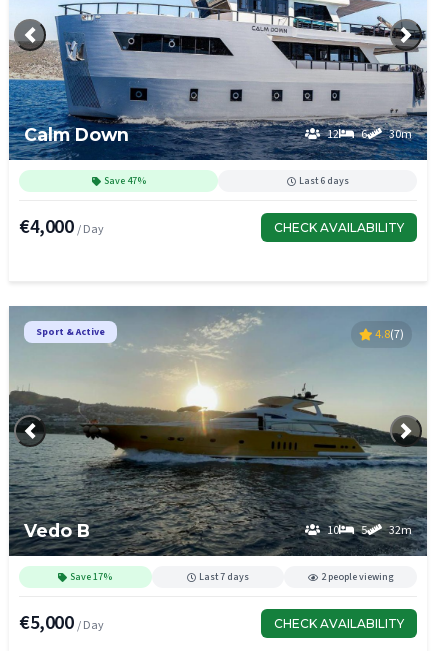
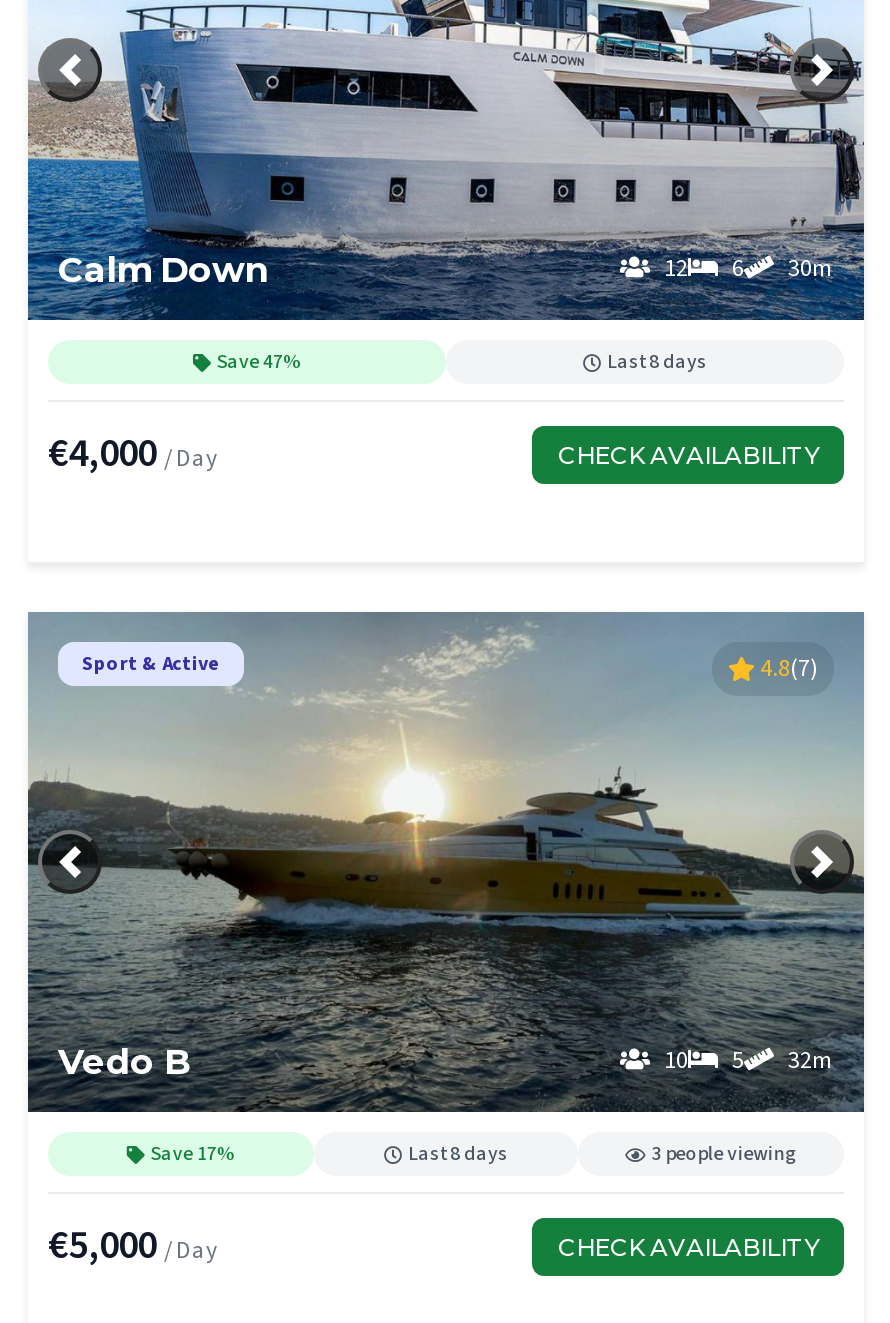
[298,174,348,188] Last 6 days -> [607,348,707,376] Last 8 days
[199,570,249,584] Last 7 days -> [408,1140,508,1168] Last 8 days
[321,570,394,584] 2 people viewing -> [651,1140,797,1168] 3 people viewing

